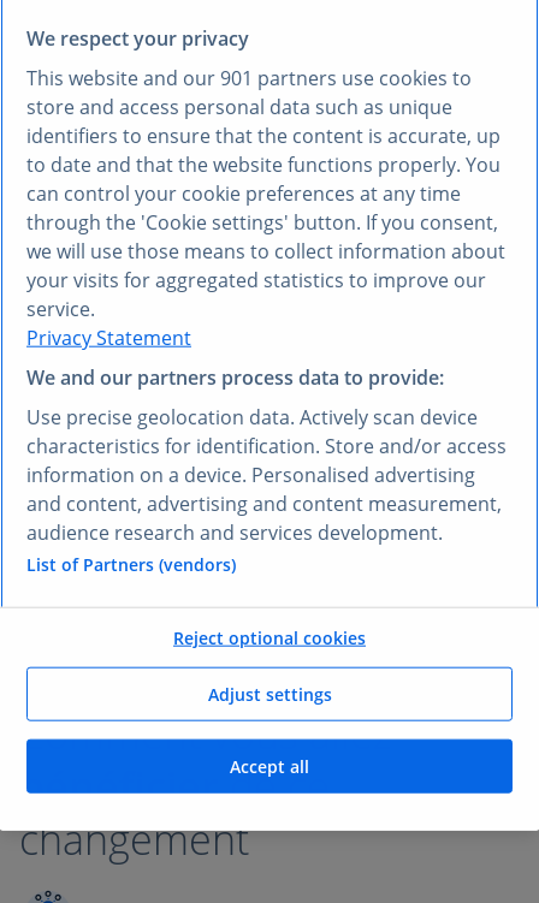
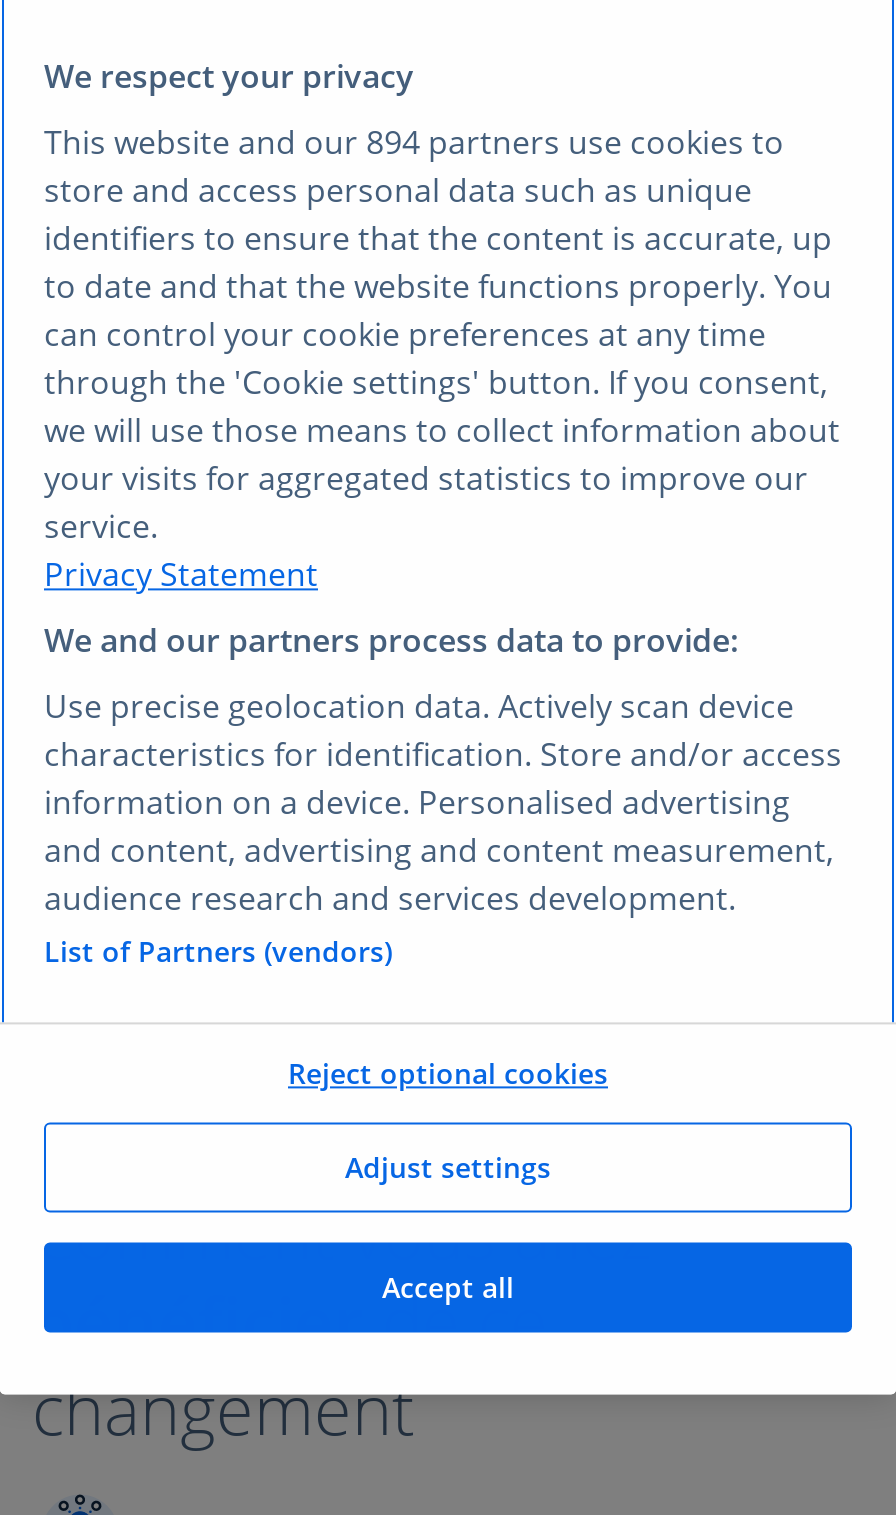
[26,65,472,91] This website and our 901 partners use cookies to -> [44,121,784,165] This website and our 894 partners use cookies to

